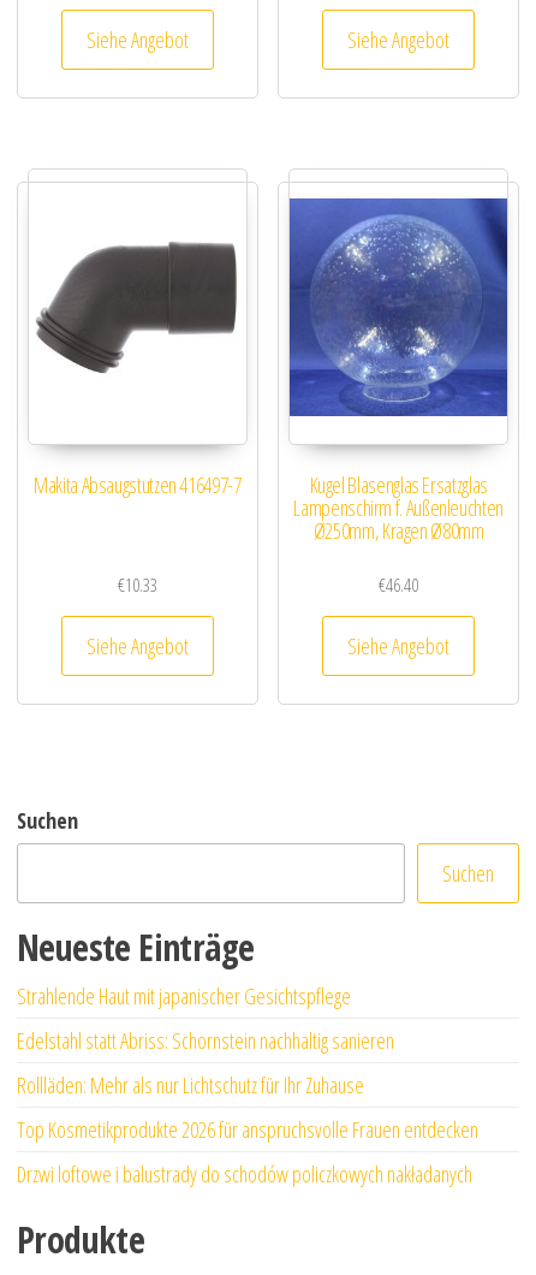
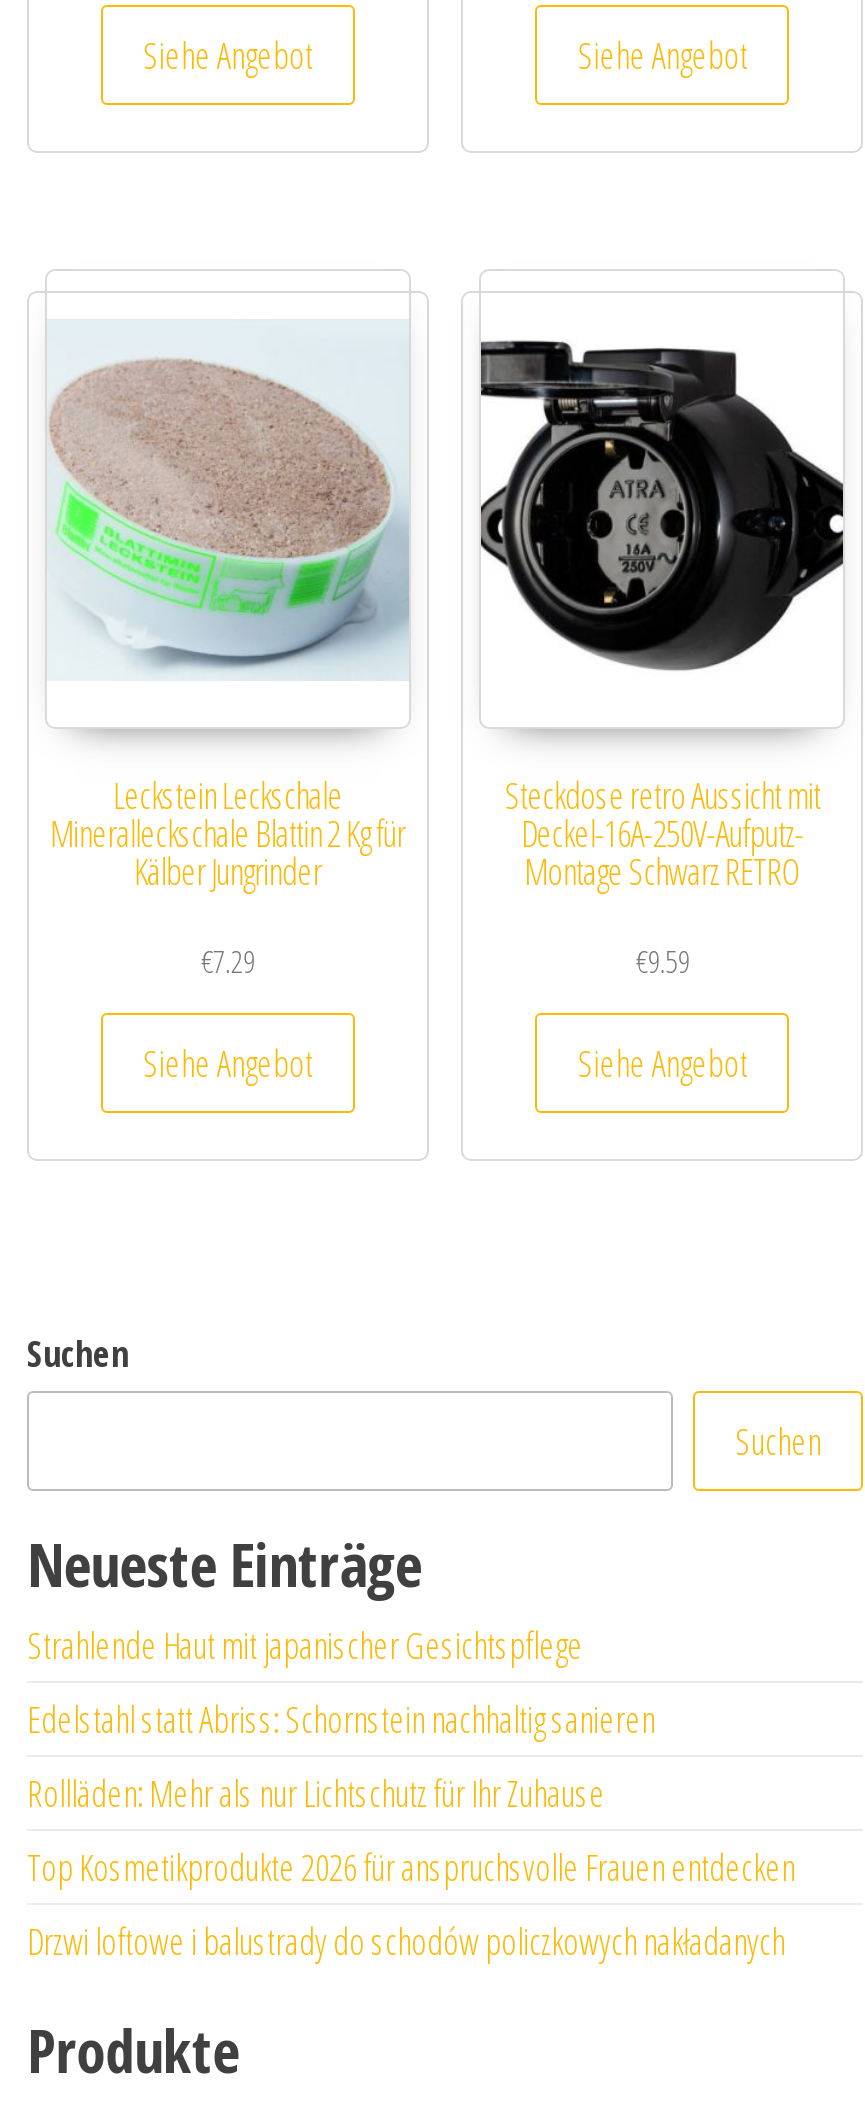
[30,201,246,415] [image] -> [49,341,409,679] [image]
[288,197,508,417] [image] -> [479,319,845,681] [image]
[34,471,241,500] Makita Absaugstutzen 416497-7 -> [50,772,405,896] Leckstein Leckschale | Mineralleckschale Blattin 2 Kg für | Kälber Jungrinder
[294,471,504,545] Kugel Blasenglas Ersatzglas | Lampenschirm f. Außenleuchten | Ø250mm, Kragen Ø80mm -> [504,772,820,896] Steckdose retro Aussicht mit | Deckel-16A-250V-Aufputz- | Montage Schwarz RETRO
[118,573,157,598] €10.33 -> [201,942,255,984] €7.29
[379,573,418,598] €46.40 -> [635,942,689,984] €9.59

